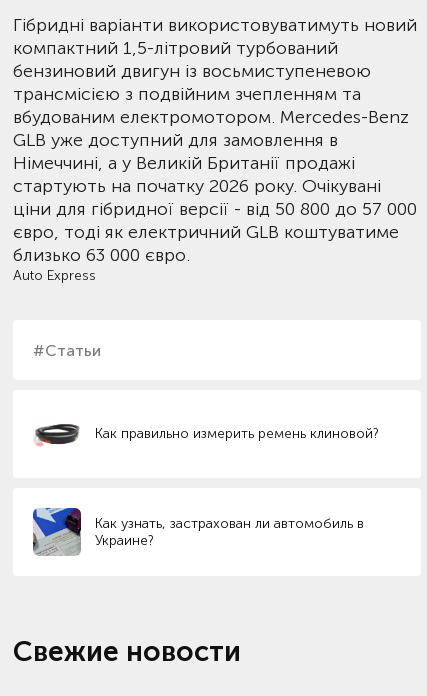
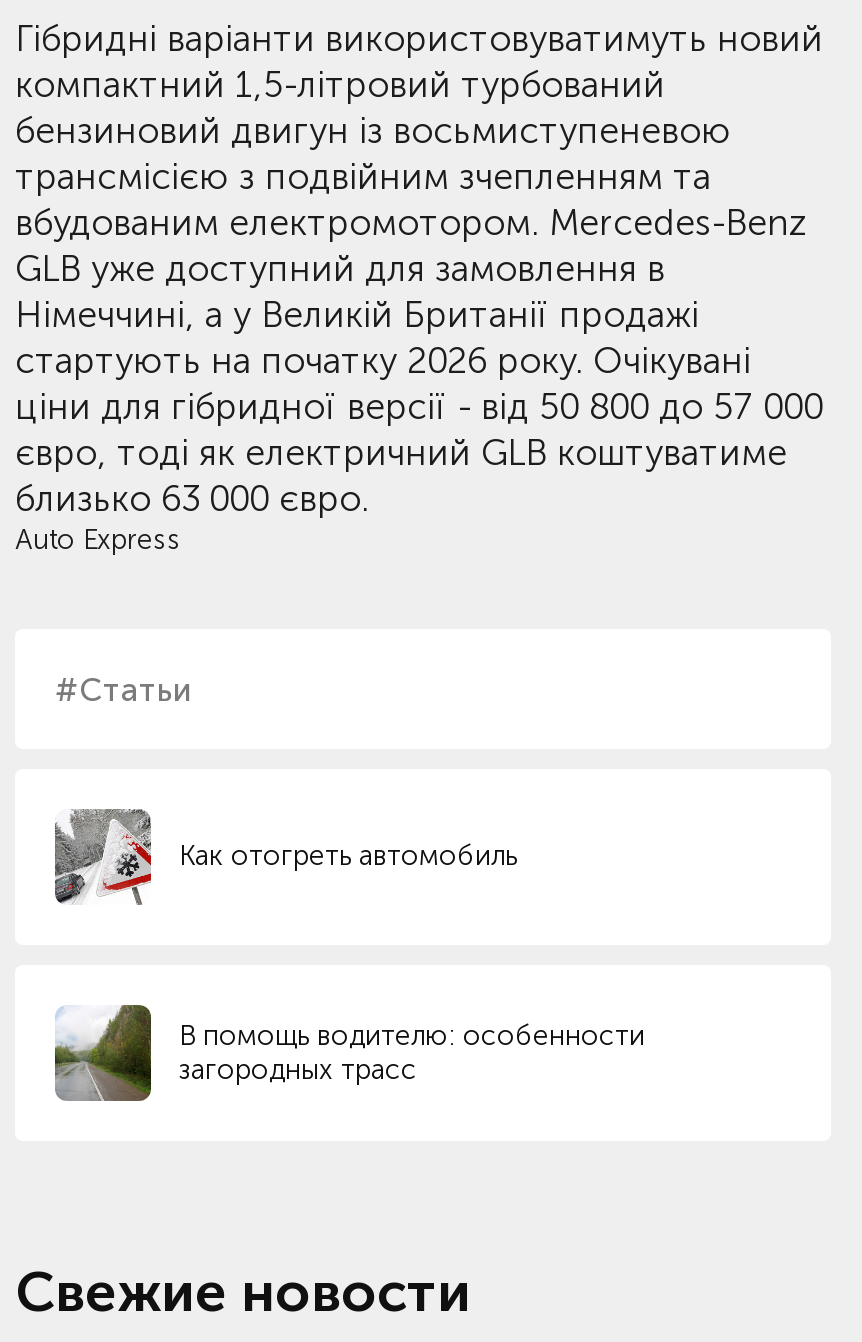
[33,410,379,457] [image] | Как правильно измерить ремень клиновой? -> [53,807,517,907] [image] | Как отогреть автомобиль
[32,507,364,555] [image] | Как узнать, застрахован ли автомобиль в | Украине? -> [53,1003,645,1101] [image] | В помощь водителю: особенности | загородных трасс

